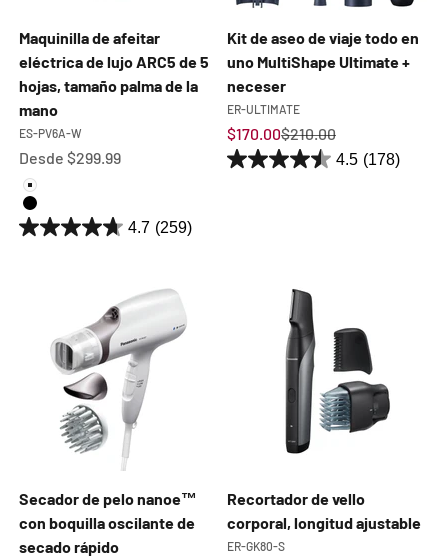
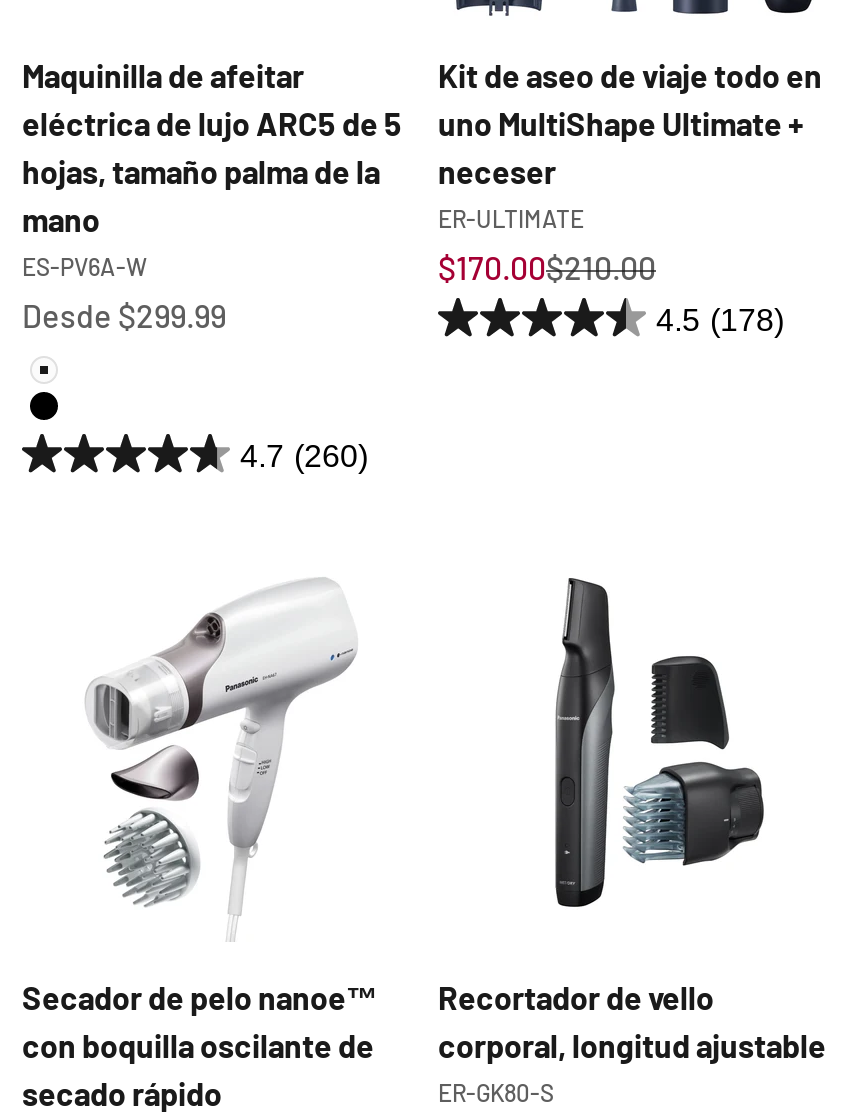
[128,219,192,236] 4.7 (259) -> [240,438,368,472] 4.7 (260)

